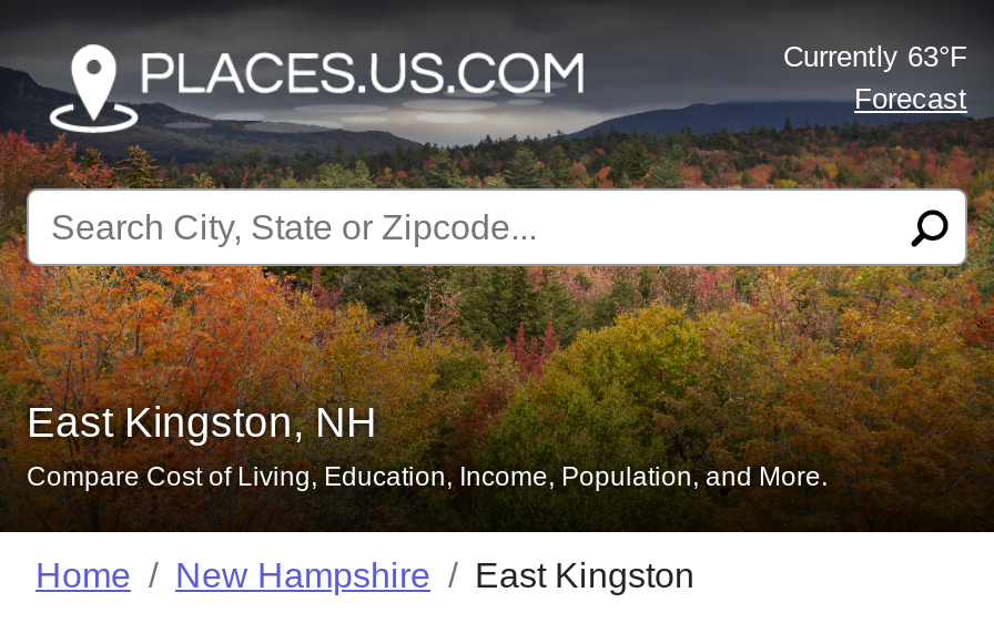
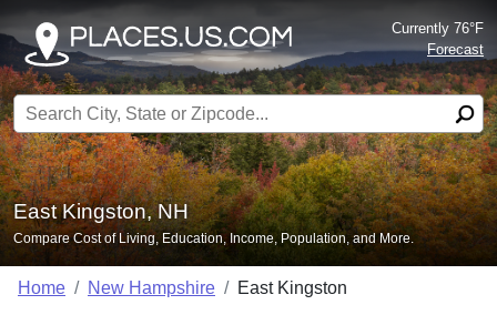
[783,40,967,73] Currently 63°F -> [392,20,484,37] Currently 76°F

